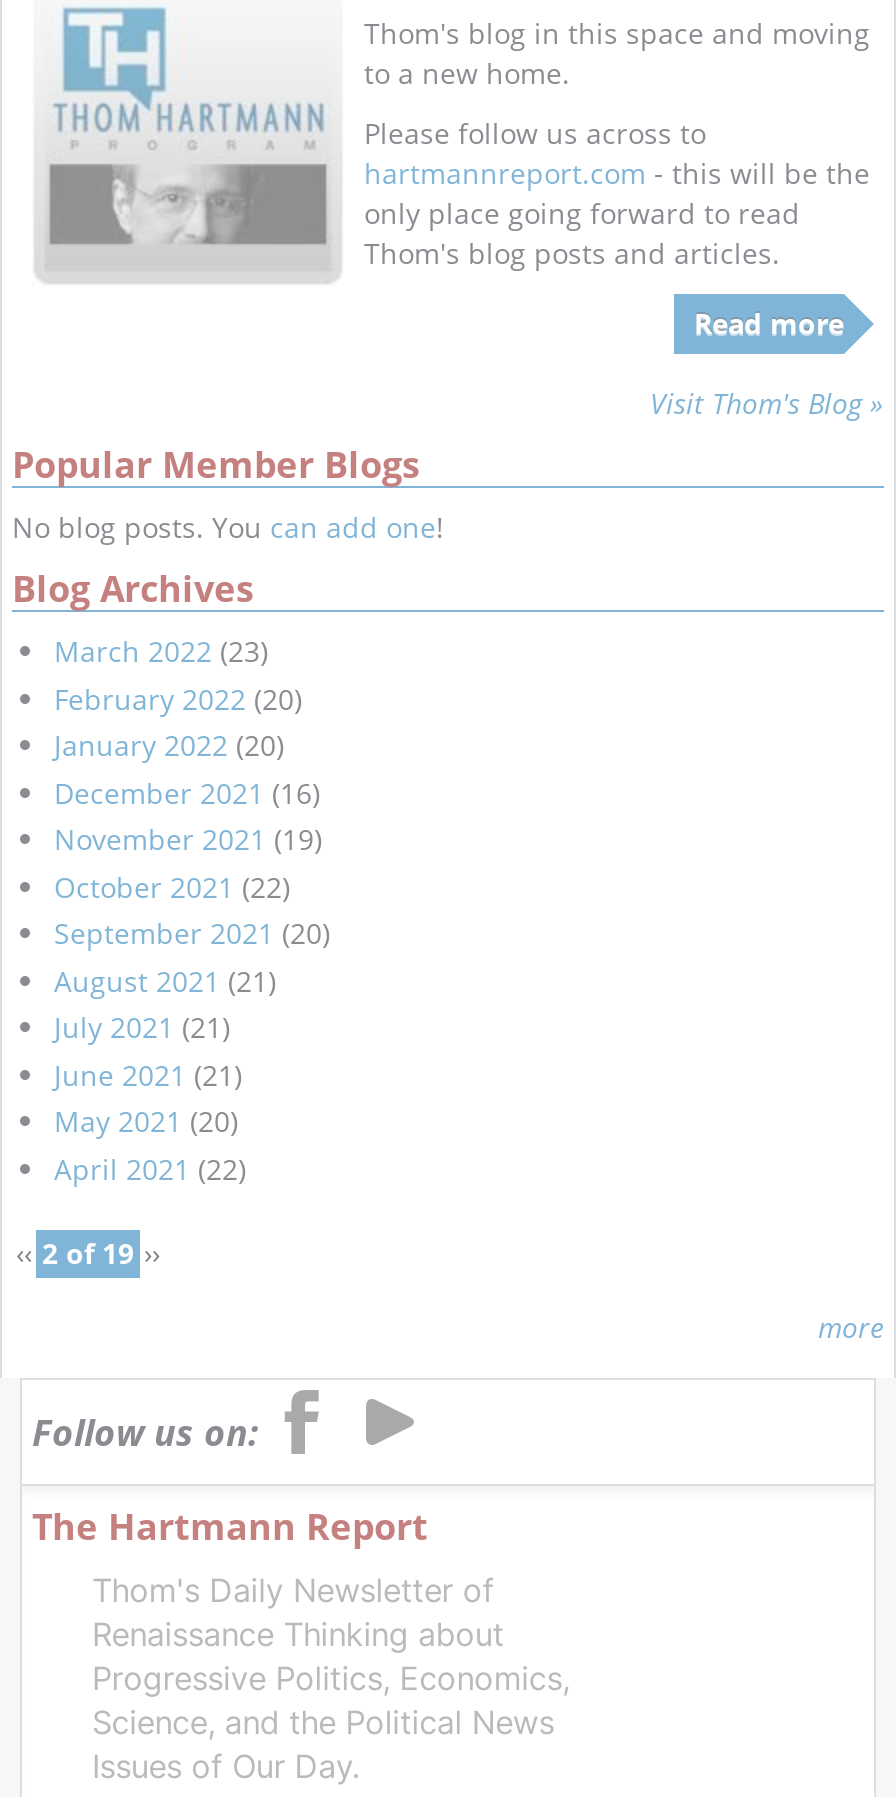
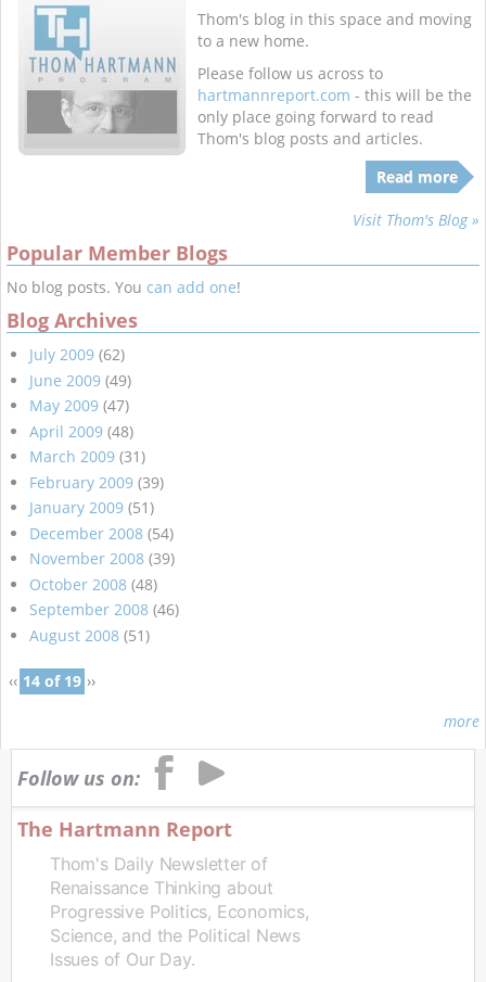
[54,632,330,1187] March 2022 (23) | February 2022 (20) | January 2022 (20) | December 2021 (16) | November 2021 (19) | October 2021 (22) | September 2021 (20) | August 2021 (21) | July 2021 (21) | June 2021 (21) | May 2021 (20) | April 2021 (22) -> [29,344,179,645] July 2009 (62) | June 2009 (49) | May 2009 (47) | April 2009 (48) | March 2009 (31) | February 2009 (39) | January 2009 (51) | December 2008 (54) | November 2008 (39) | October 2008 (48) | September 2008 (46) | August 2008 (51)
[16,1234,160,1272] ‹‹ 2 of 19 ›› -> [9,671,95,691] ‹‹ 14 of 19 ››

